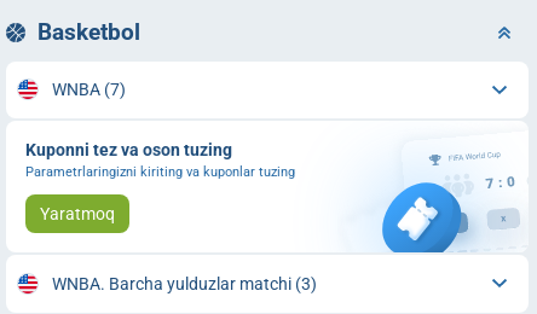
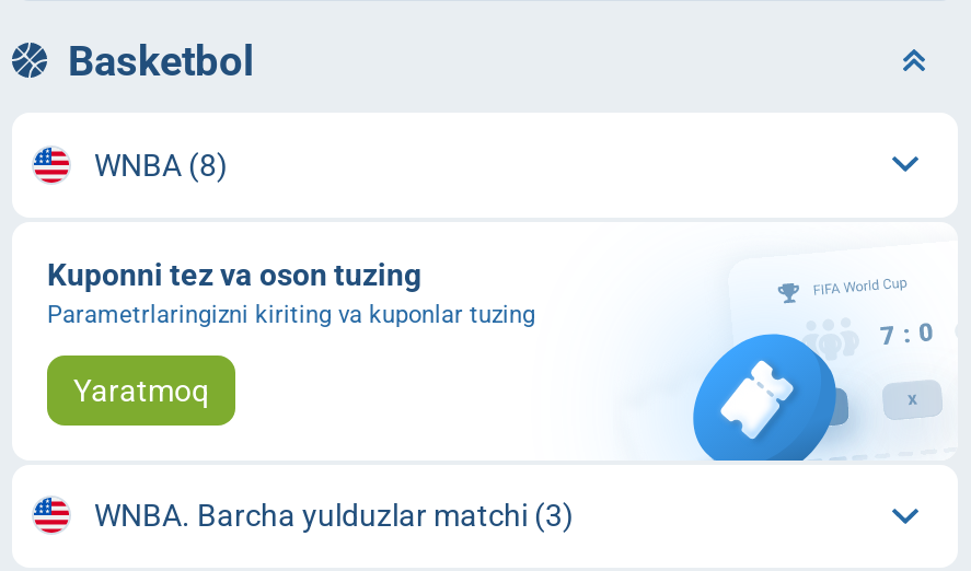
[51,80,125,99] WNBA (7) -> [94,147,228,182] WNBA (8)

